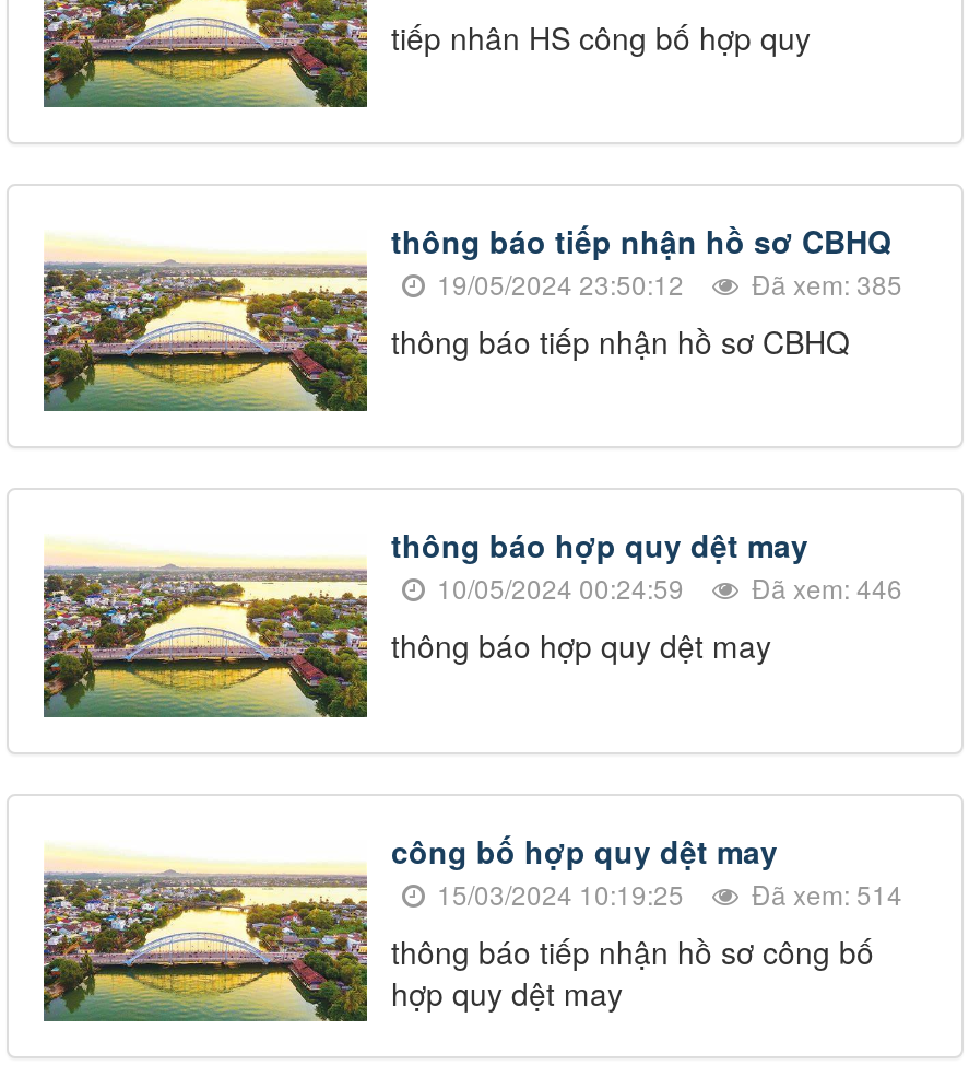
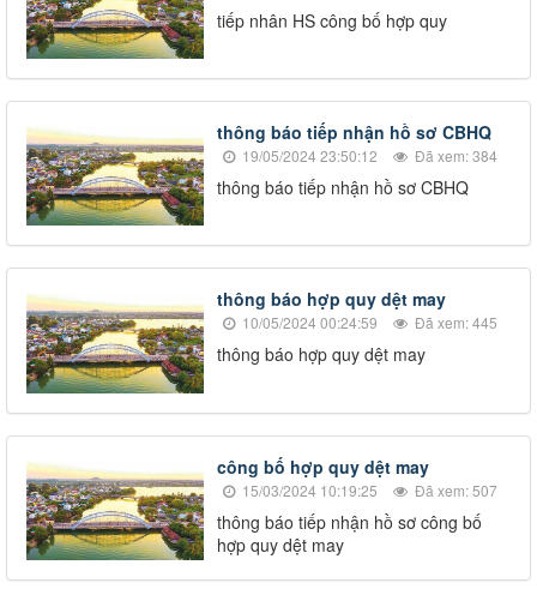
[430,265,902,302] 19/05/2024 23:50:12 Đã xem: 385 -> [239,145,497,166] 19/05/2024 23:50:12 Đã xem: 384
[430,569,902,607] 10/05/2024 00:24:59 Đã xem: 446 -> [239,312,497,333] 10/05/2024 00:24:59 Đã xem: 445
[430,874,902,911] 15/03/2024 10:19:25 Đã xem: 514 -> [239,479,497,500] 15/03/2024 10:19:25 Đã xem: 507

